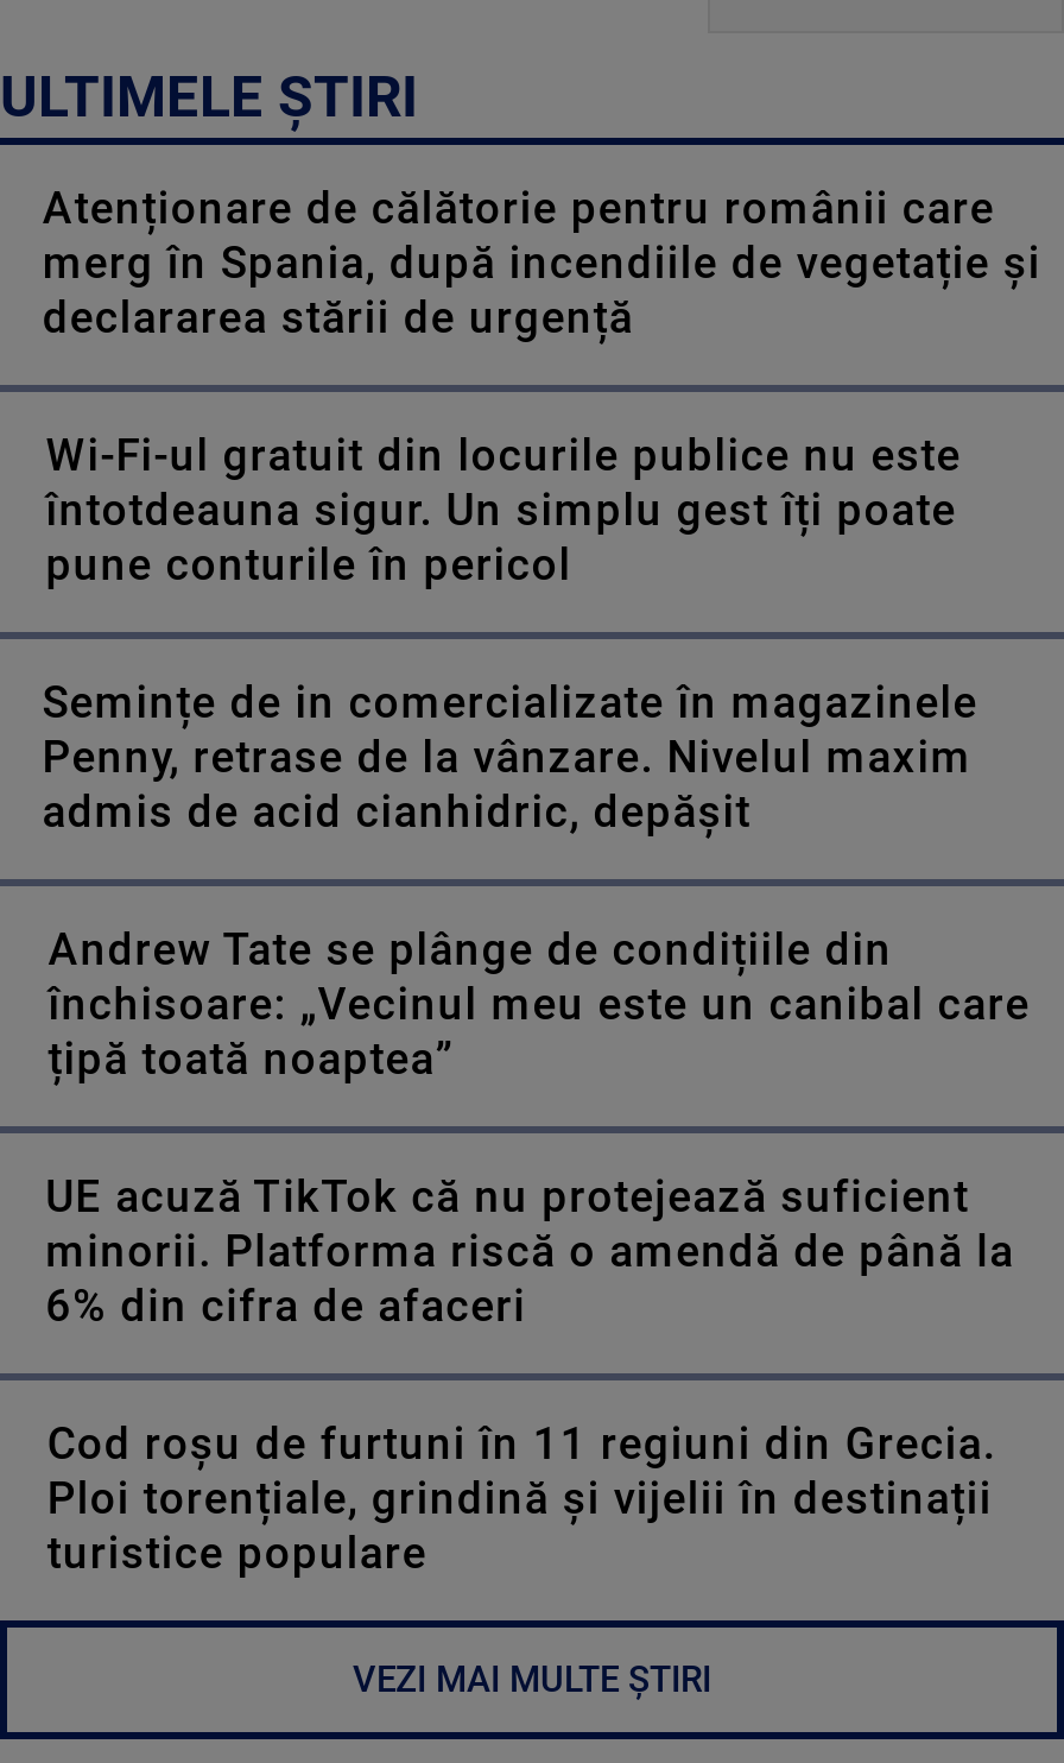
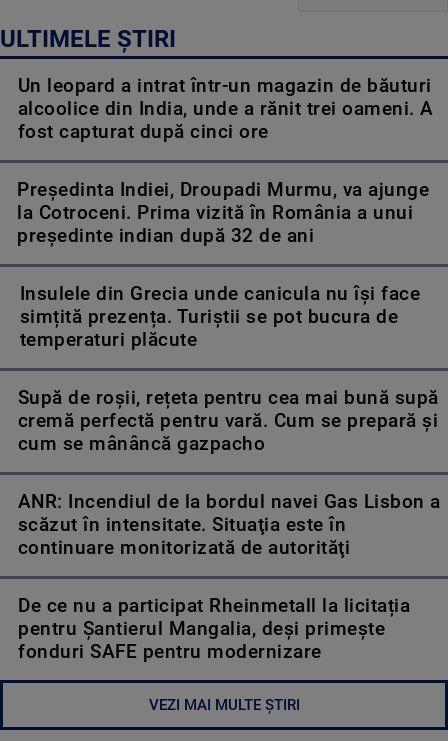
[43,184,1041,345] Atenționare de călătorie pentru românii care | merg în Spania, după incendiile de vegetație și | declararea stării de urgență -> [18,75,434,143] Un leopard a intrat într-un magazin de băuturi | alcoolice din India, unde a rănit trei oameni. A | fost capturat după cinci ore
[46,431,961,593] Wi-Fi-ul gratuit din locurile publice nu este | întotdeauna sigur. Un simplu gest îți poate | pune conturile în pericol -> [17,179,429,247] Preşedinta Indiei, Droupadi Murmu, va ajunge | la Cotroceni. Prima vizită în România a unui | președinte indian după 32 de ani
[42,678,978,840] Semințe de in comercializate în magazinele | Penny, retrase de la vânzare. Nivelul maxim | admis de acid cianhidric, depăşit -> [20,283,420,351] Insulele din Grecia unde canicula nu își face | simțită prezența. Turiștii se pot bucura de | temperaturi plăcute
[48,925,1030,1087] Andrew Tate se plânge de condițiile din | închisoare: „Vecinul meu este un canibal care | țipă toată noaptea” -> [18,387,439,455] Supă de roșii, rețeta pentru cea mai bună supă | cremă perfectă pentru vară. Cum se prepară și | cum se mânâncă gazpacho
[45,1172,1014,1334] UE acuză TikTok că nu protejează suficient | minorii. Platforma riscă o amendă de până la | 6% din cifra de afaceri -> [18,491,441,559] ANR: Incendiul de la bordul navei Gas Lisbon a | scăzut în intensitate. Situaţia este în | continuare monitorizată de autorităţi
[47,1419,996,1581] Cod roșu de furtuni în 11 regiuni din Grecia. | Ploi torențiale, grindină și vijelii în destinații | turistice populare -> [18,595,410,663] De ce nu a participat Rheinmetall la licitația | pentru Șantierul Mangalia, deși primește | fonduri SAFE pentru modernizare

